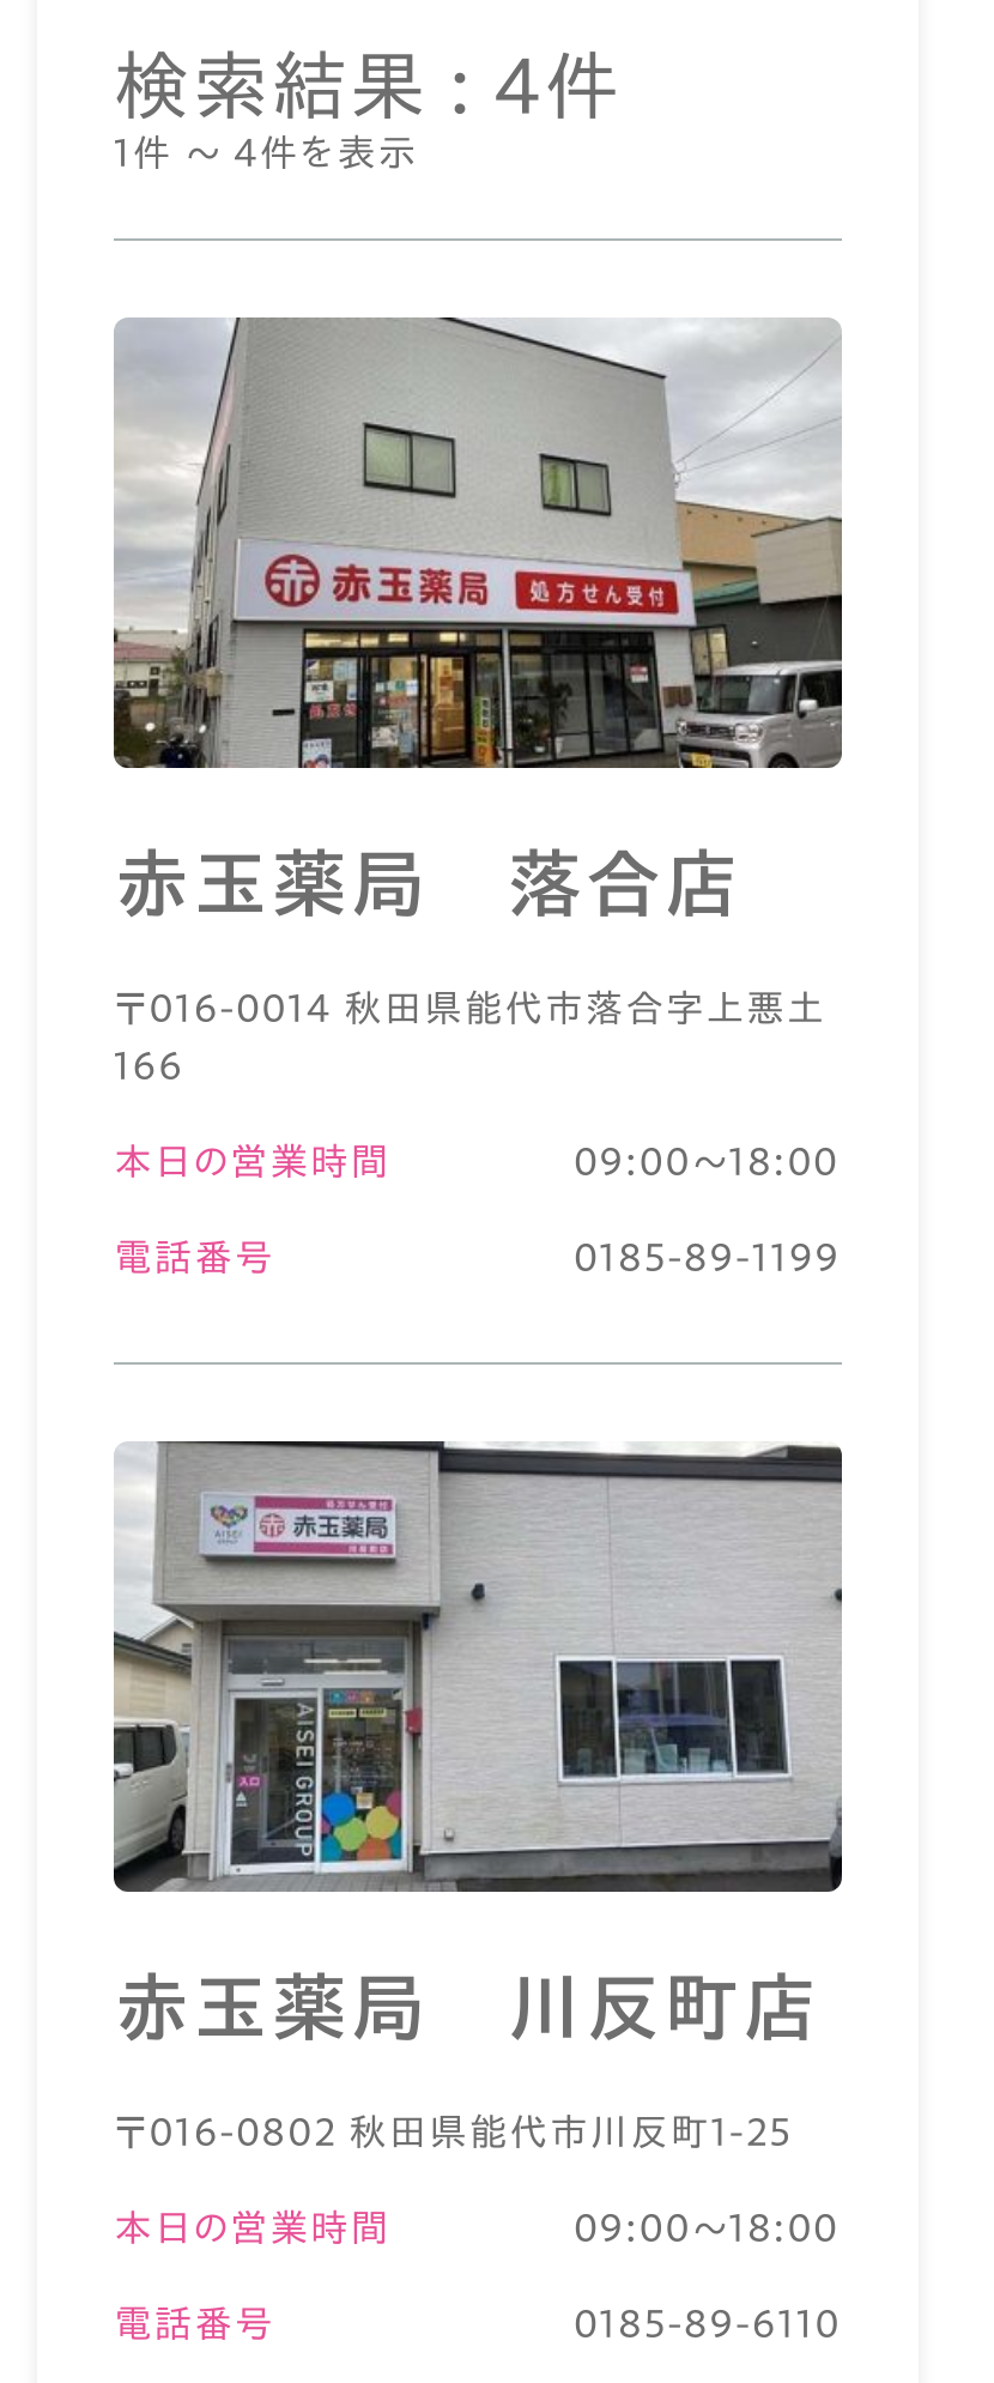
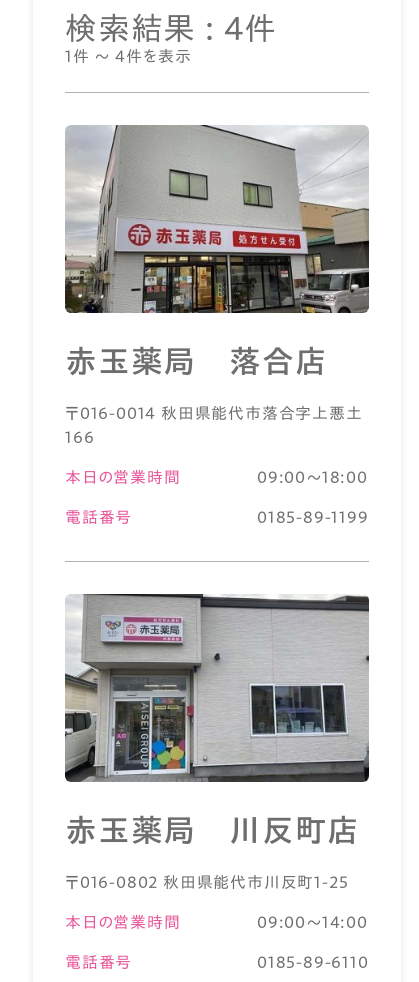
[574,2208,839,2246] 09:00～18:00 -> [257,914,368,930] 09:00～14:00

